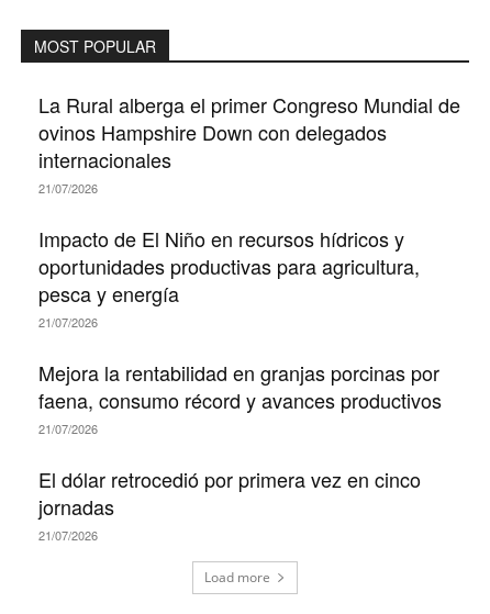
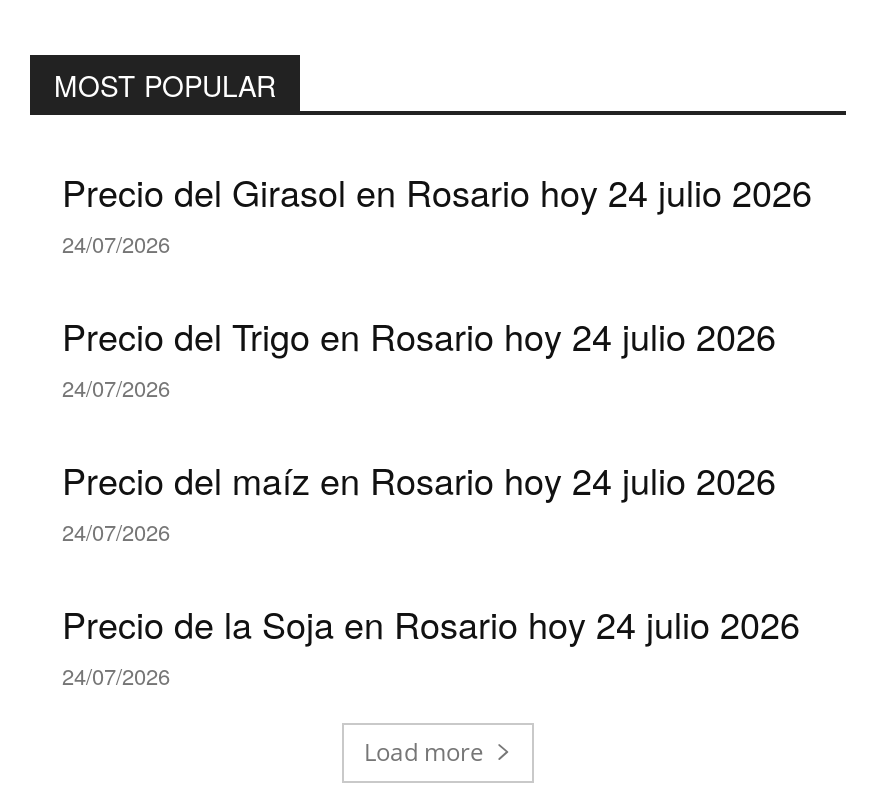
[38,90,460,196] La Rural alberga el primer Congreso Mundial de | ovinos Hampshire Down con delegados | internacionales | 21/07/2026 -> [62,164,812,258] Precio del Girasol en Rosario hoy 24 julio 2026 | 24/07/2026
[38,224,420,330] Impacto de El Niño en recursos hídricos y | oportunidades productivas para agricultura, | pesca y energía | 21/07/2026 -> [62,308,776,402] Precio del Trigo en Rosario hoy 24 julio 2026 | 24/07/2026
[38,358,442,437] Mejora la rentabilidad en granjas porcinas por | faena, consumo récord y avances productivos | 21/07/2026 -> [62,452,776,546] Precio del maíz en Rosario hoy 24 julio 2026 | 24/07/2026
[38,464,421,543] El dólar retrocedió por primera vez en cinco | jornadas | 21/07/2026 -> [62,596,800,690] Precio de la Soja en Rosario hoy 24 julio 2026 | 24/07/2026

